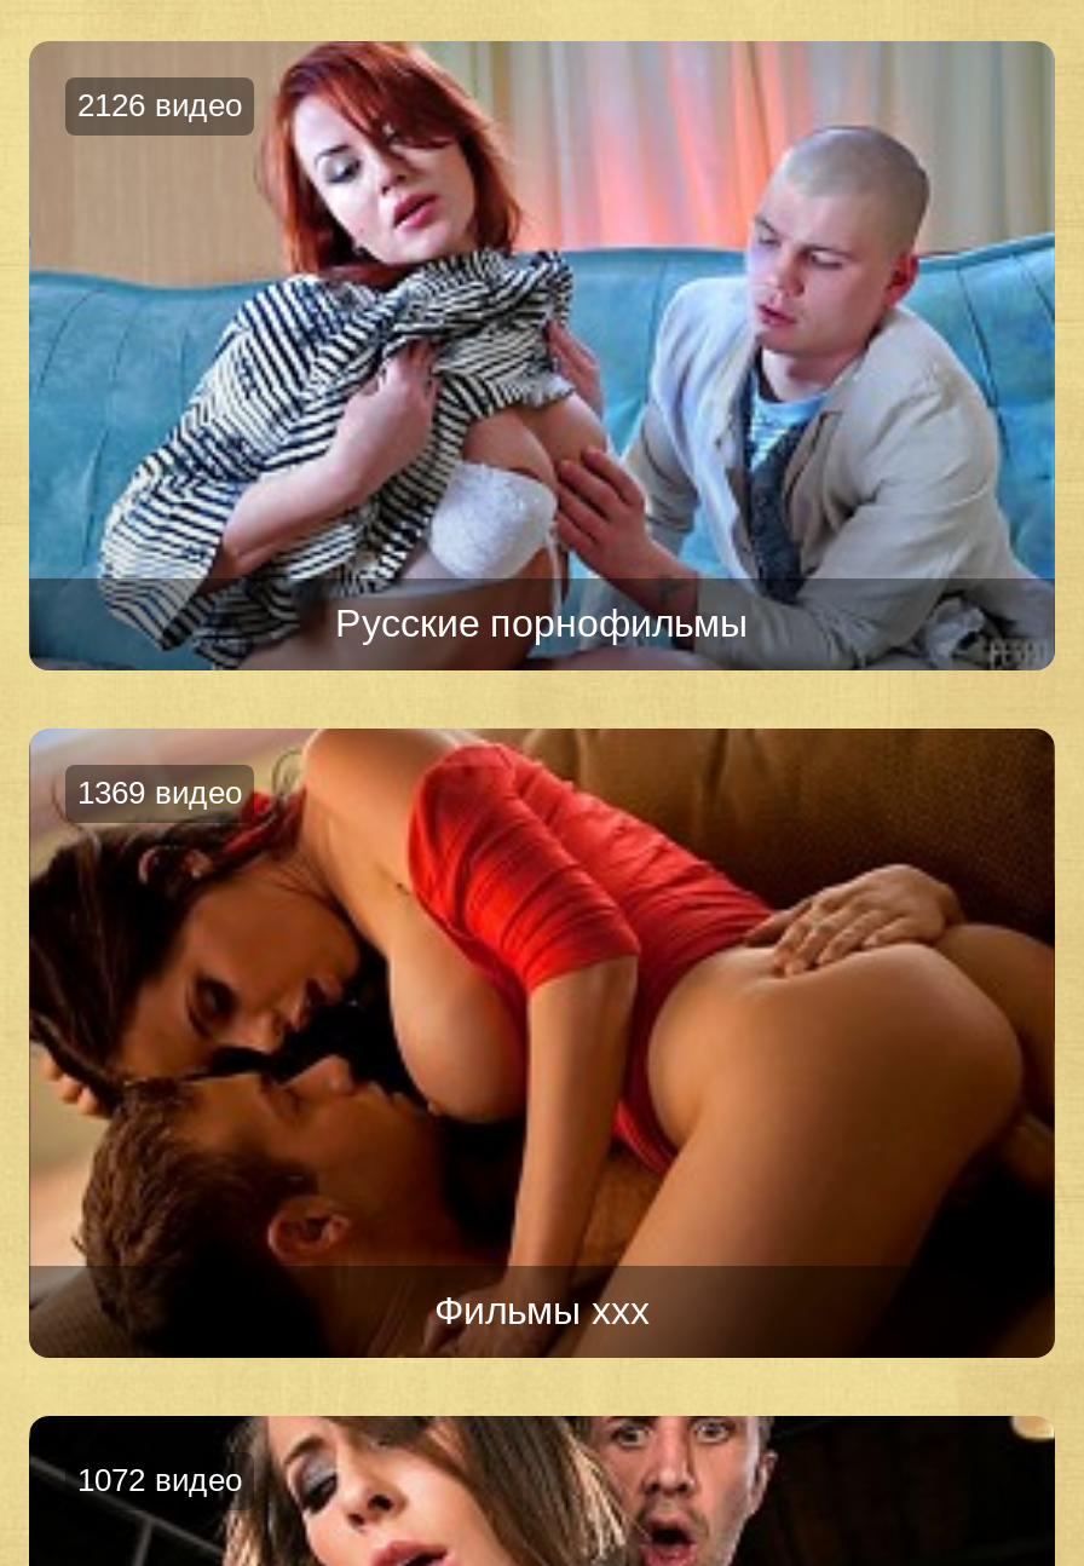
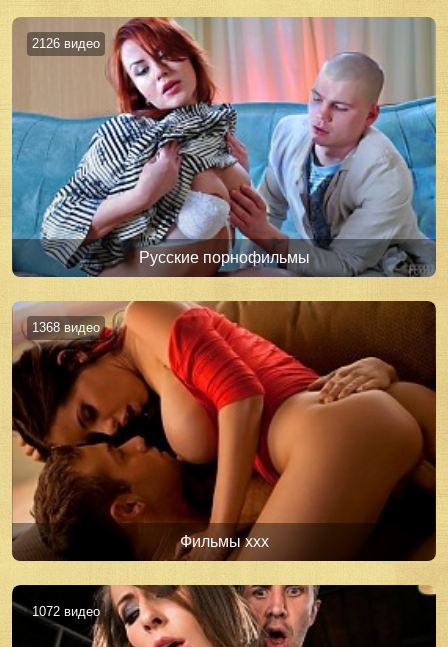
[77,775,242,811] 1369 видео -> [32,320,100,335] 1368 видео

